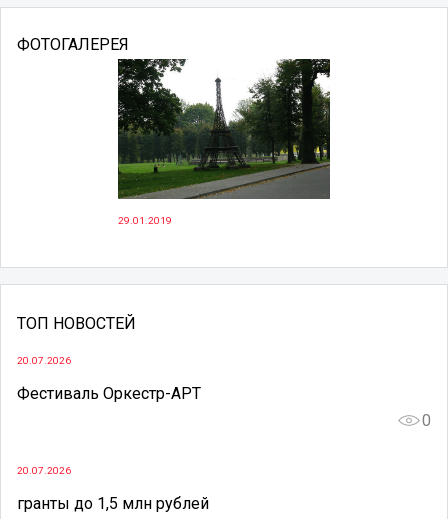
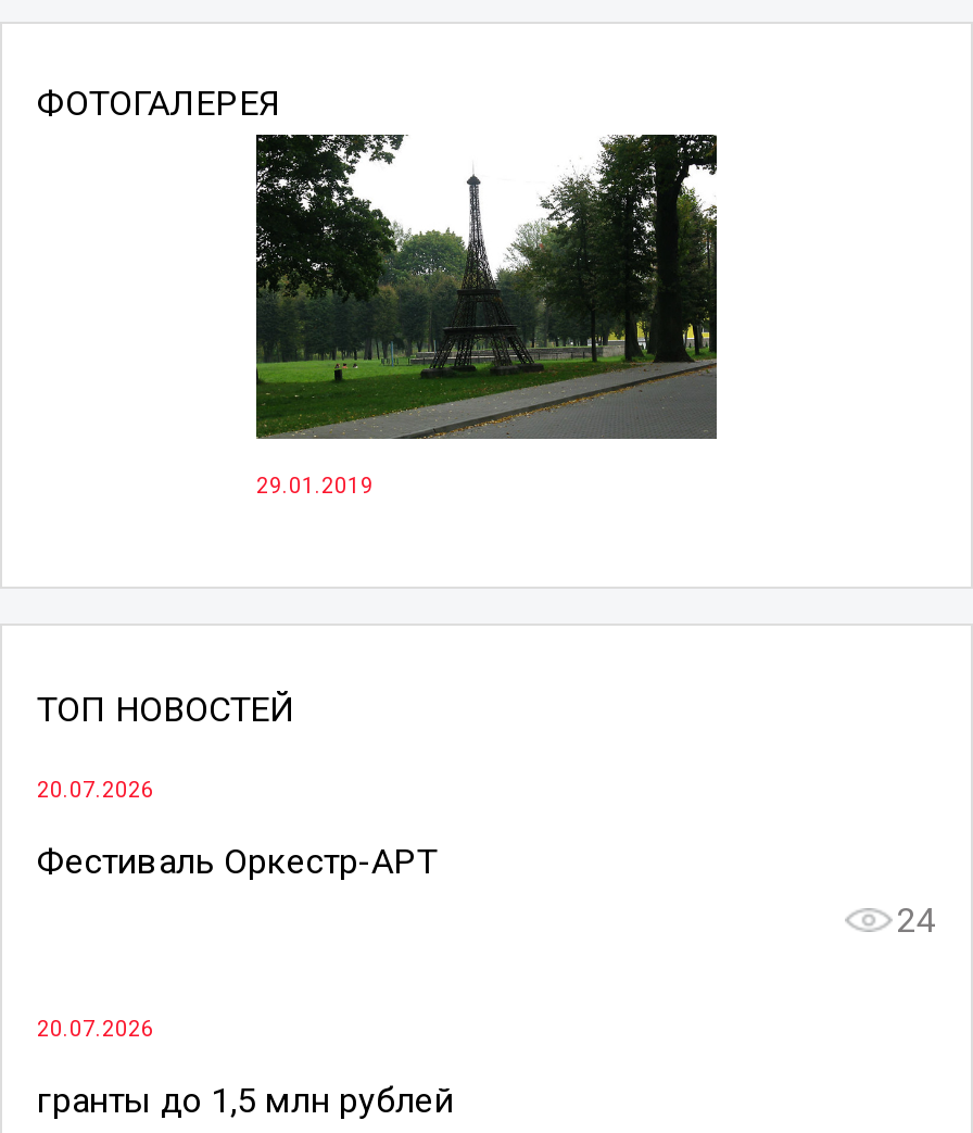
[422,411,431,430] 0 -> [897,899,936,941] 24

